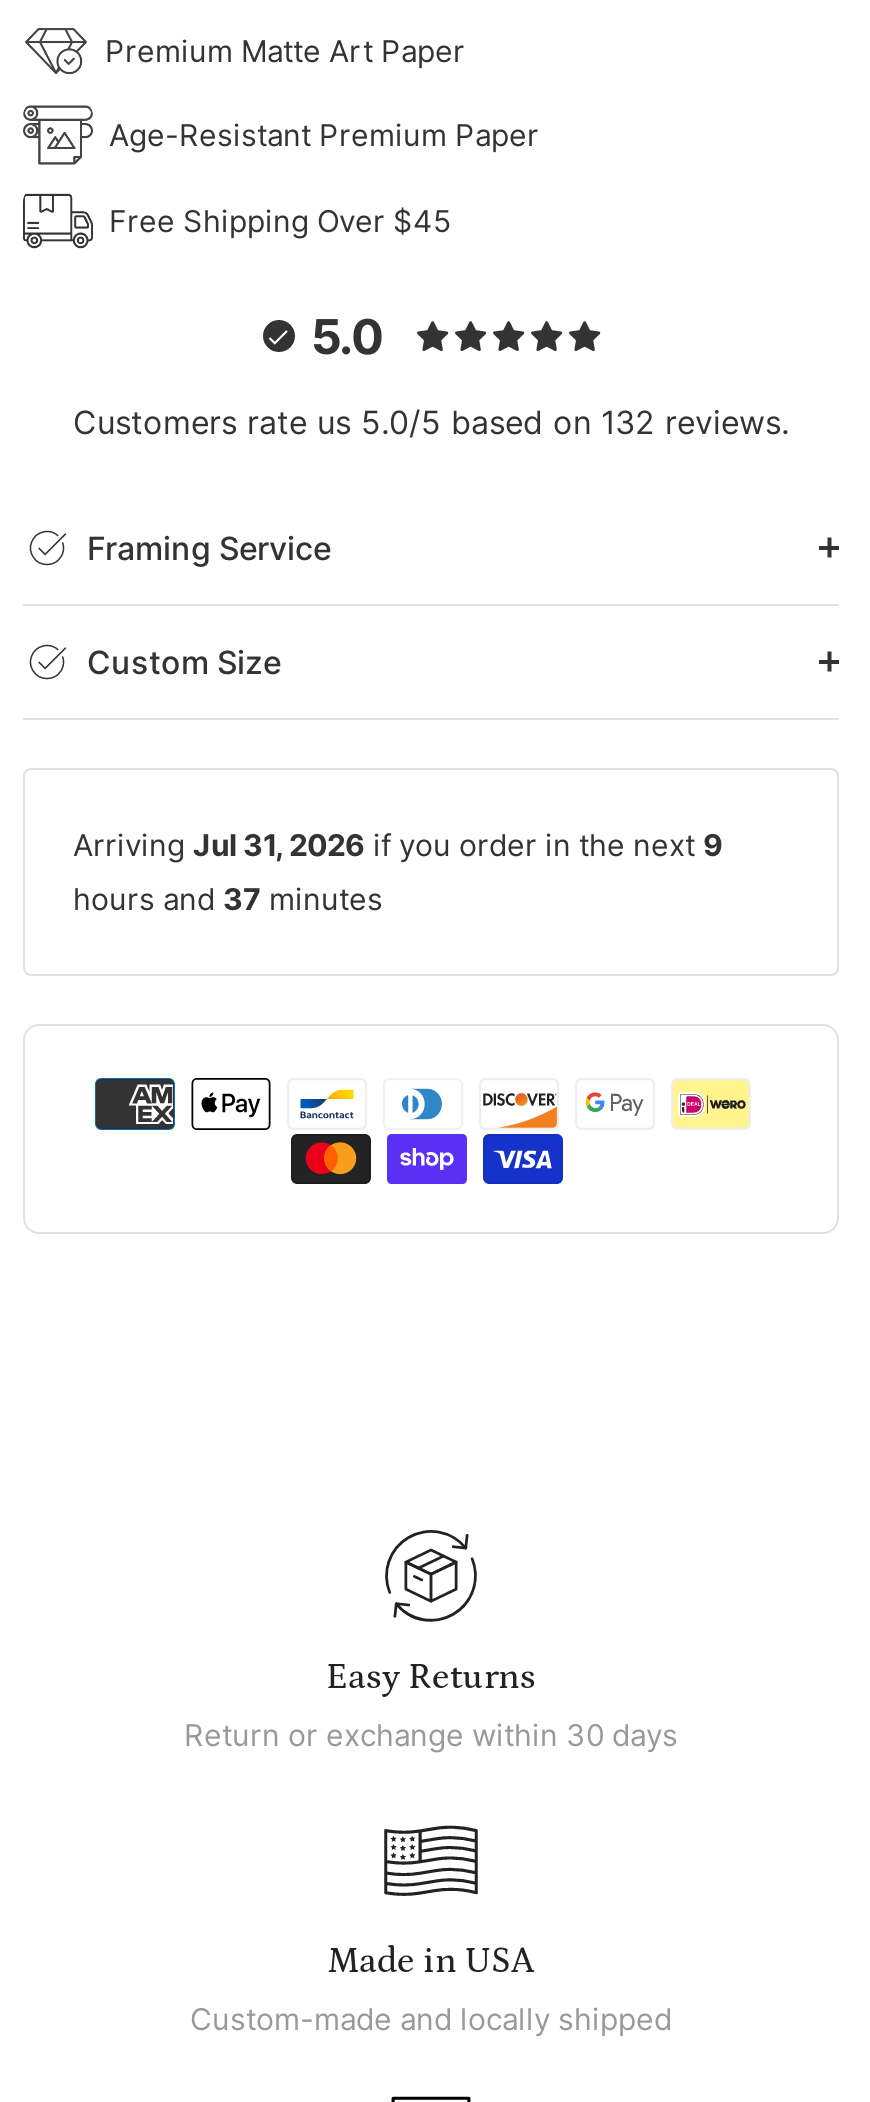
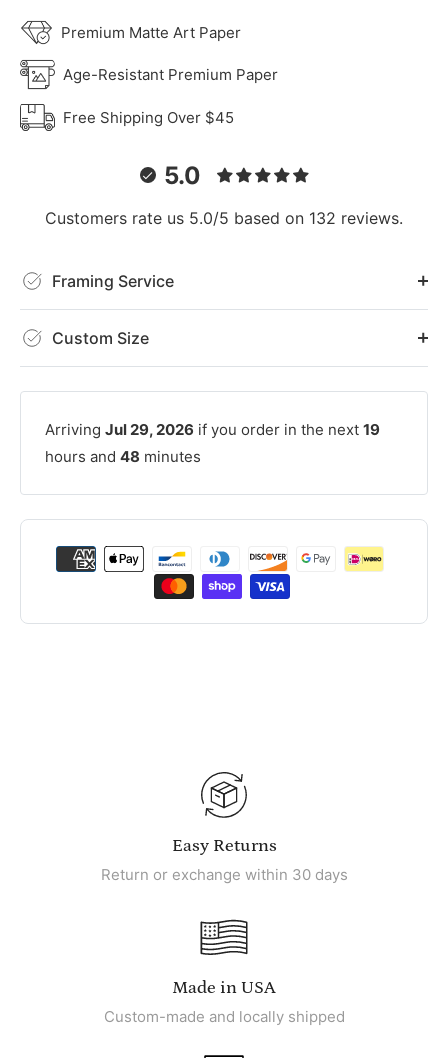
[73,826,723,864] Arriving Jul 31, 2026 if you order in the next 9 -> [45,420,380,439] Arriving Jul 29, 2026 if you order in the next 19
[73,880,383,918] hours and 37 minutes -> [45,447,201,466] hours and 48 minutes

